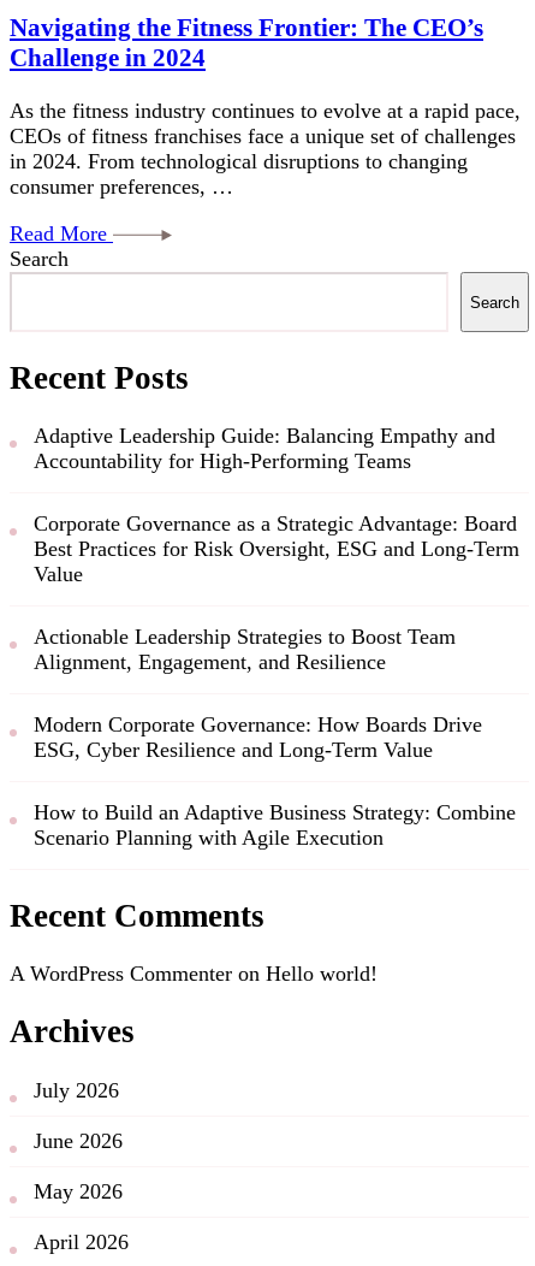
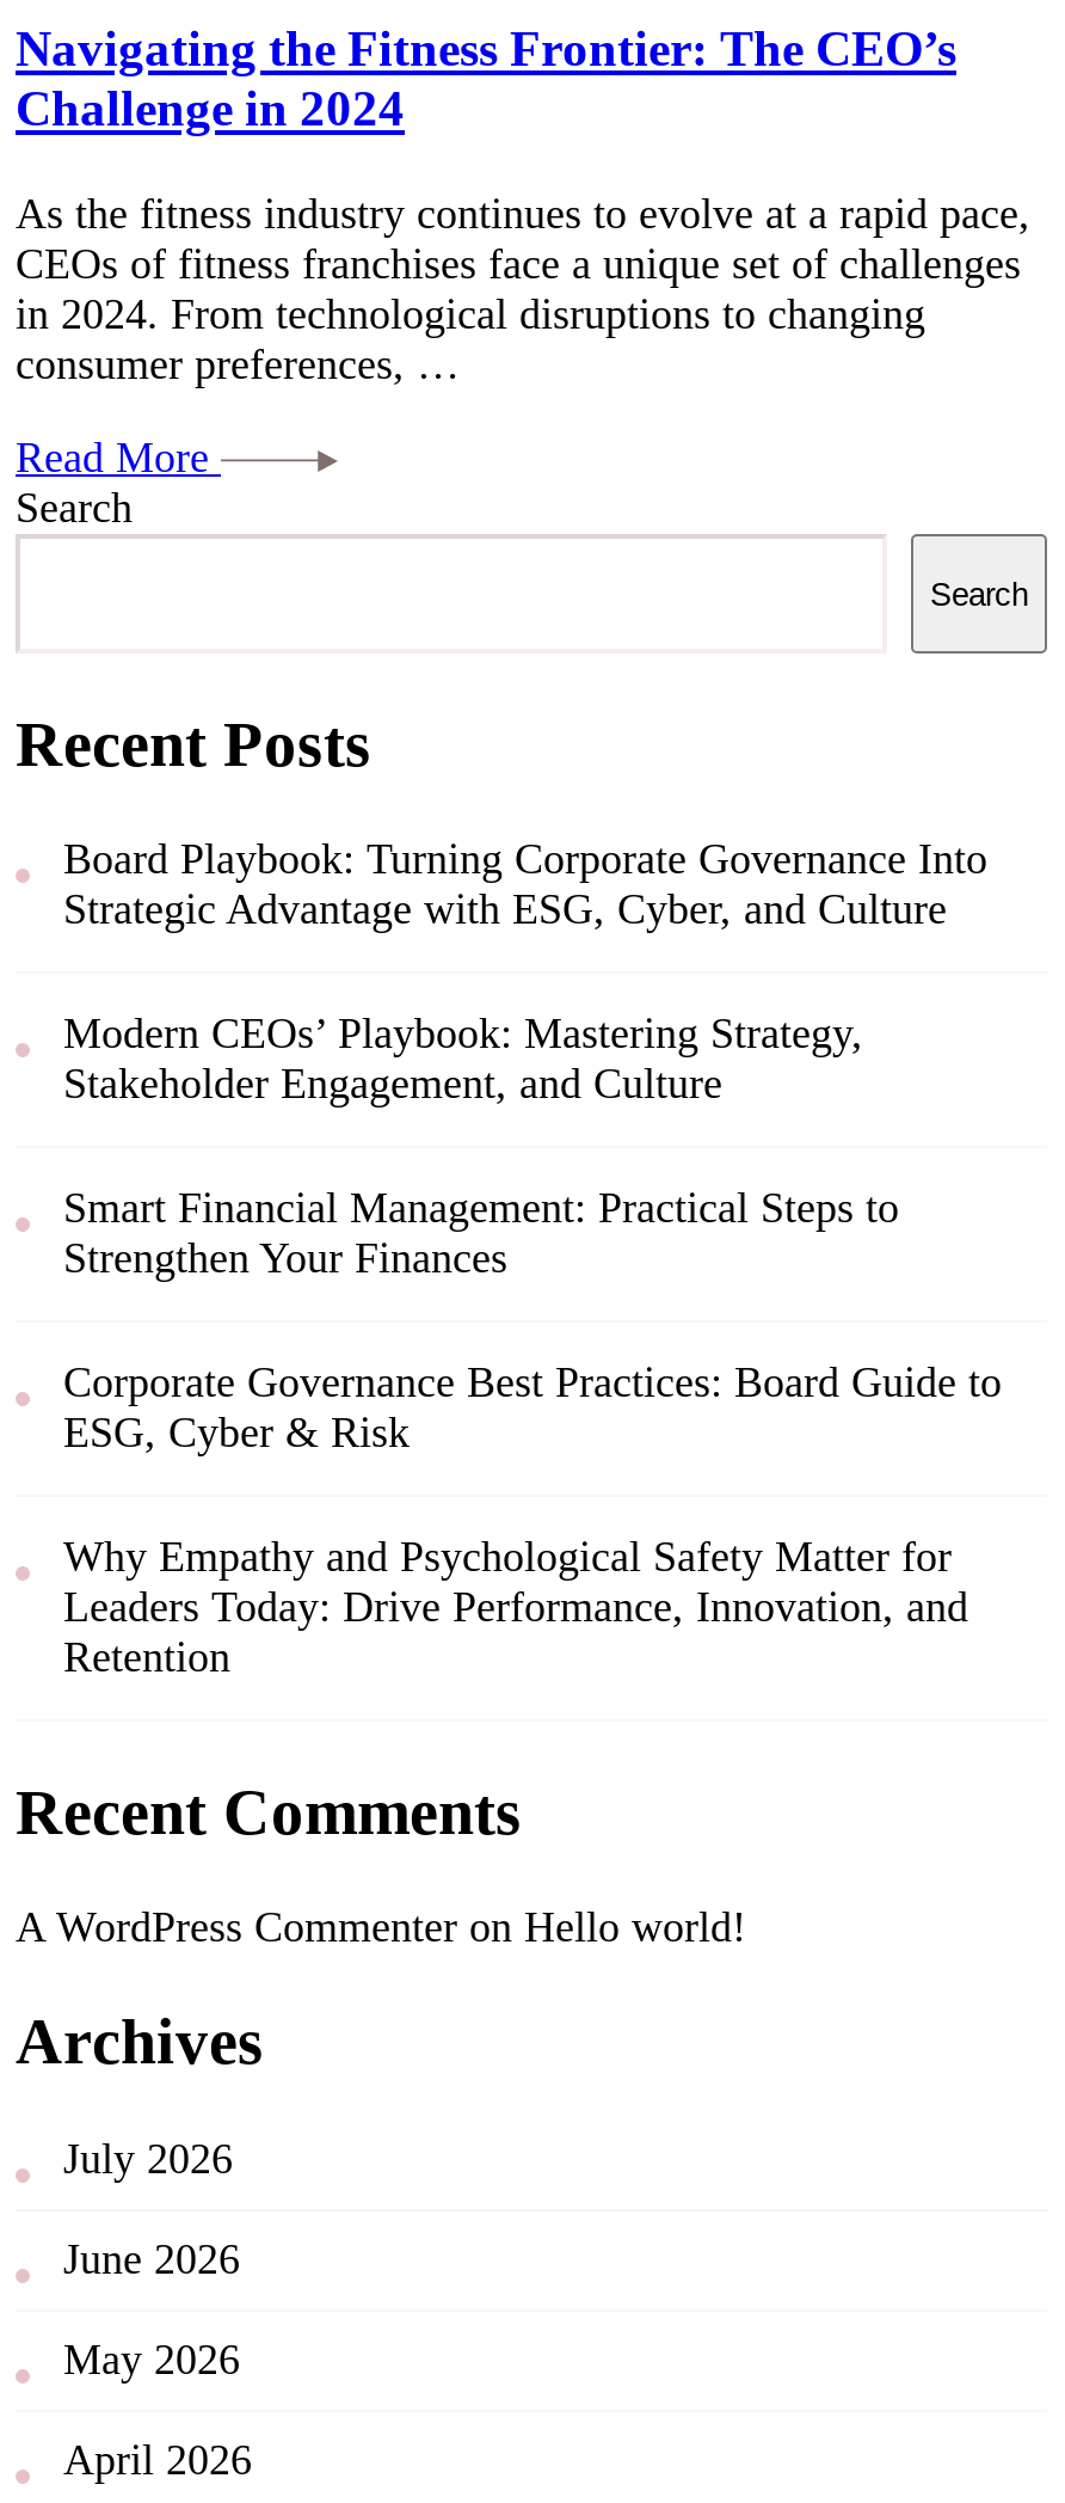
[34,424,495,473] Adaptive Leadership Guide: Balancing Empathy and | Accountability for High-Performing Teams -> [63,835,987,933] Board Playbook: Turning Corporate Governance Into | Strategic Advantage with ESG, Cyber, and Culture
[34,512,519,586] Corporate Governance as a Strategic Advantage: Board | Best Practices for Risk Oversight, ESG and Long-Term | Value -> [63,1010,863,1108] Modern CEOs’ Playbook: Mastering Strategy, | Stakeholder Engagement, and Culture
[34,625,456,674] Actionable Leadership Strategies to Boost Team | Alignment, Engagement, and Resilience -> [63,1184,899,1282] Smart Financial Management: Practical Steps to | Strengthen Your Finances
[34,713,482,762] Modern Corporate Governance: How Boards Drive | ESG, Cyber Resilience and Long-Term Value -> [63,1359,1002,1457] Corporate Governance Best Practices: Board Guide to | ESG, Cyber & Risk
[34,800,516,850] How to Build an Adaptive Business Strategy: Combine | Scenario Planning with Agile Execution -> [63,1533,968,1681] Why Empathy and Psychological Safety Matter for | Leaders Today: Drive Performance, Innovation, and | Retention

